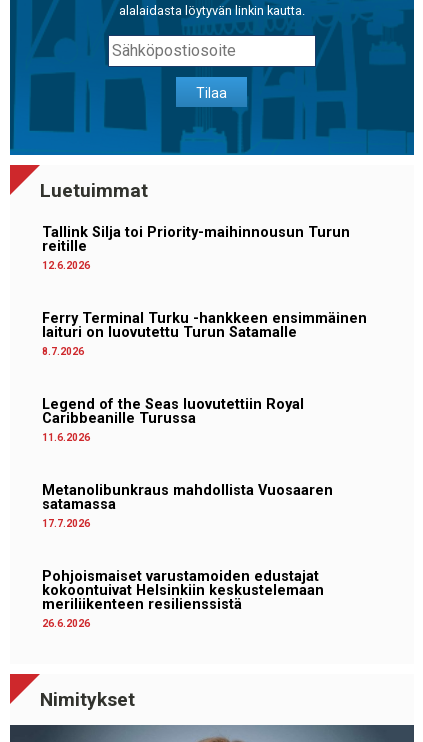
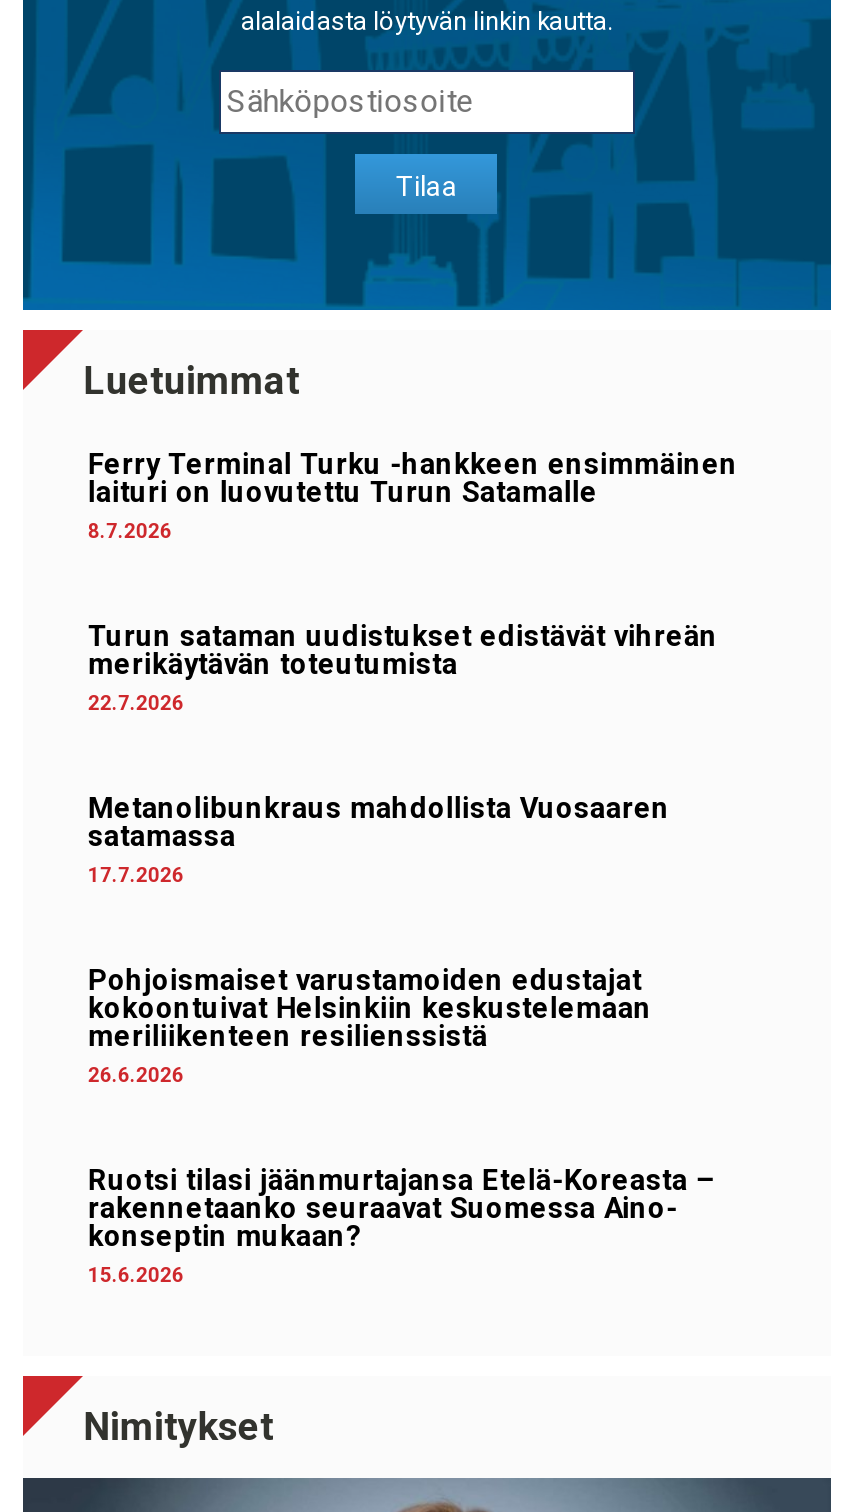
[42,224,350,271] Tallink Silja toi Priority-maihinnousun Turun | reitille | 12.6.2026 -> none
moved [42,310,367,357] -> [88,448,738,542]: Ferry Terminal Turku -hankkeen ensimmäinen | laituri on luovutettu Turun Satamalle | 8.7.2026
[42,396,304,443] Legend of the Seas luovutettiin Royal | Caribbeanille Turussa | 11.6.2026 -> [88,620,718,714] Turun sataman uudistukset edistävät vihreän | merikäytävän toteutumista | 22.7.2026
moved [42,482,333,629] -> [88,792,670,1086]: Metanolibunkraus mahdollista Vuosaaren | satamassa | 17.7.2026 | Pohjoismaiset varustamoiden edustajat | kokoontuivat Helsinkiin keskustelemaan | meriliikenteen resilienssistä | 26.6.2026
none -> [88,1164,714,1286] Ruotsi tilasi jäänmurtajansa Etelä-Koreasta – | rakennetaanko seuraavat Suomessa Aino- | konseptin mukaan? | 15.6.2026

